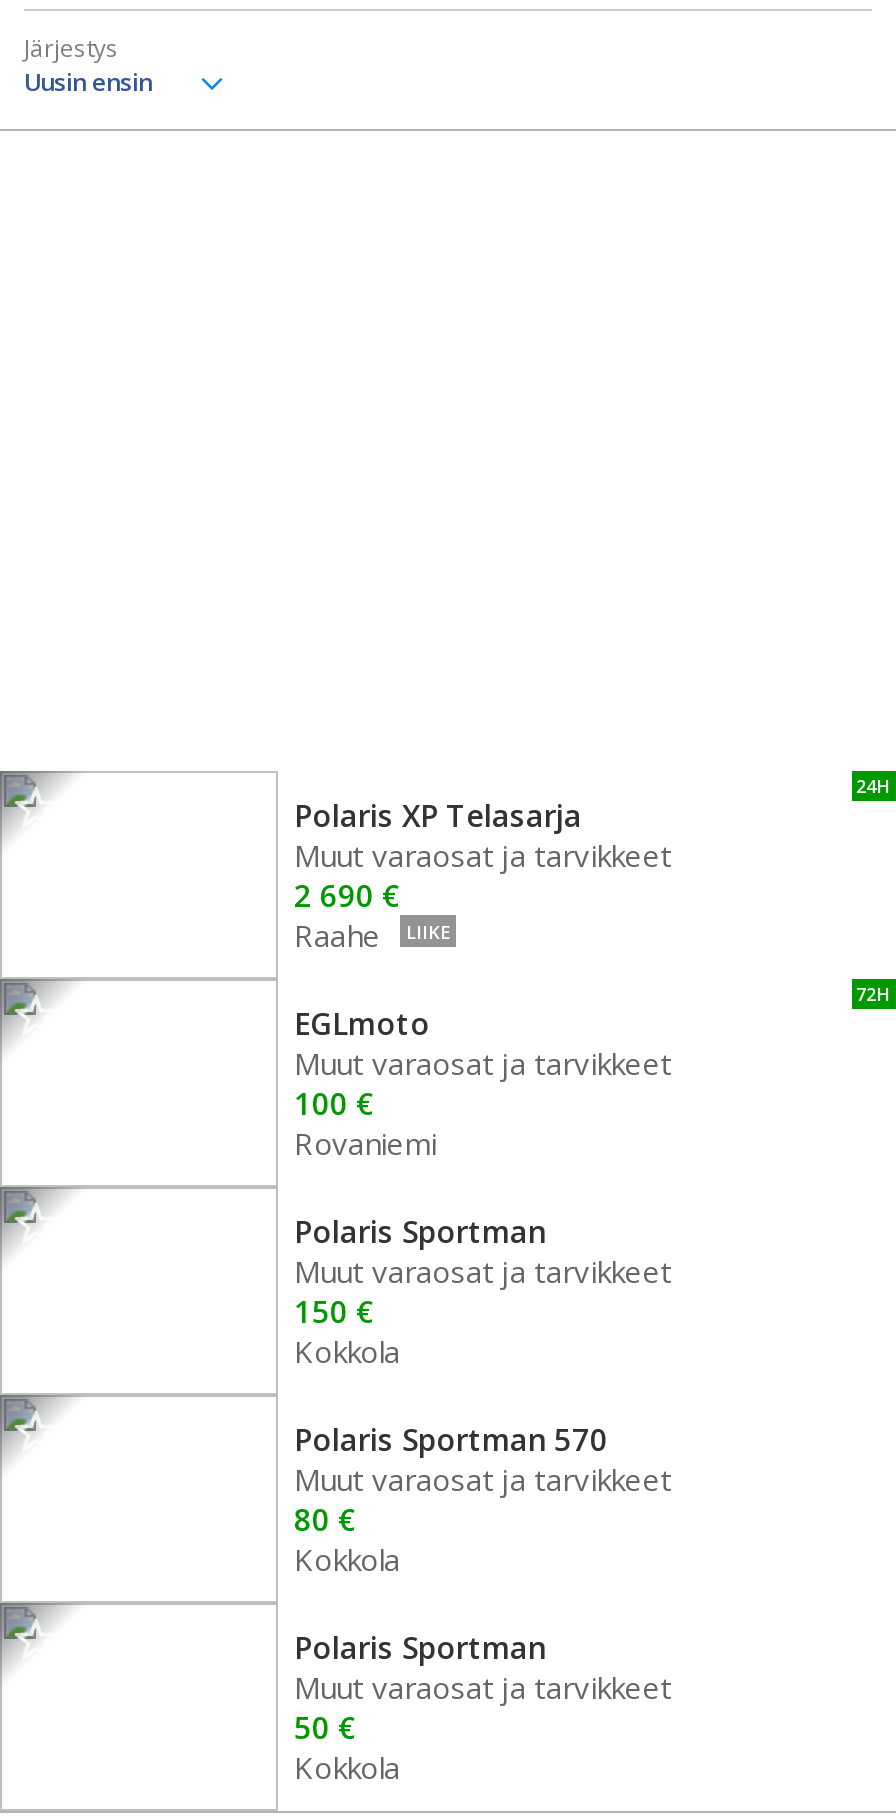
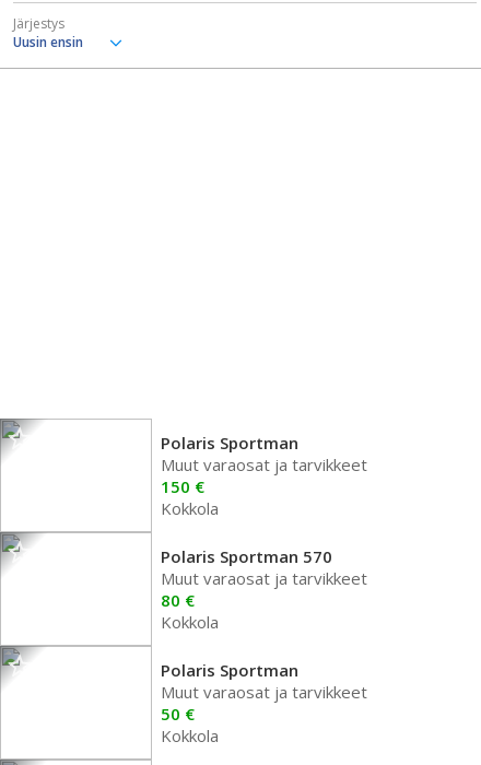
[294,773,890,1163] 24H | Polaris XP Telasarja | Muut varaosat ja tarvikkeet | 2 690 € | Raahe | LIIKE | 72H | EGLmoto | Muut varaosat ja tarvikkeet | 100 € | Rovaniemi -> none

